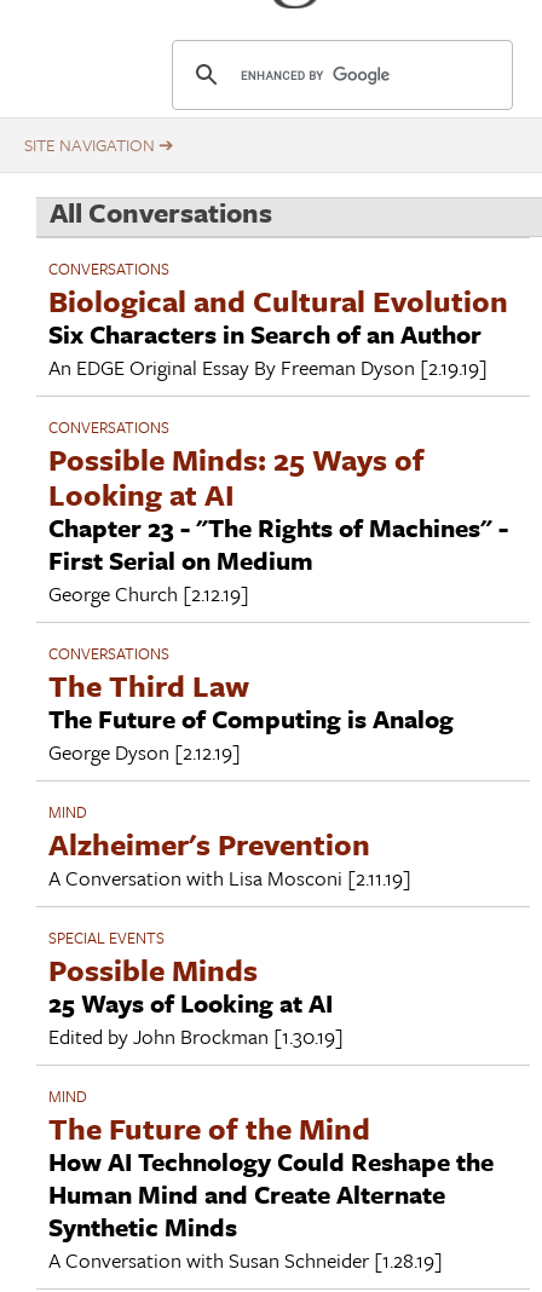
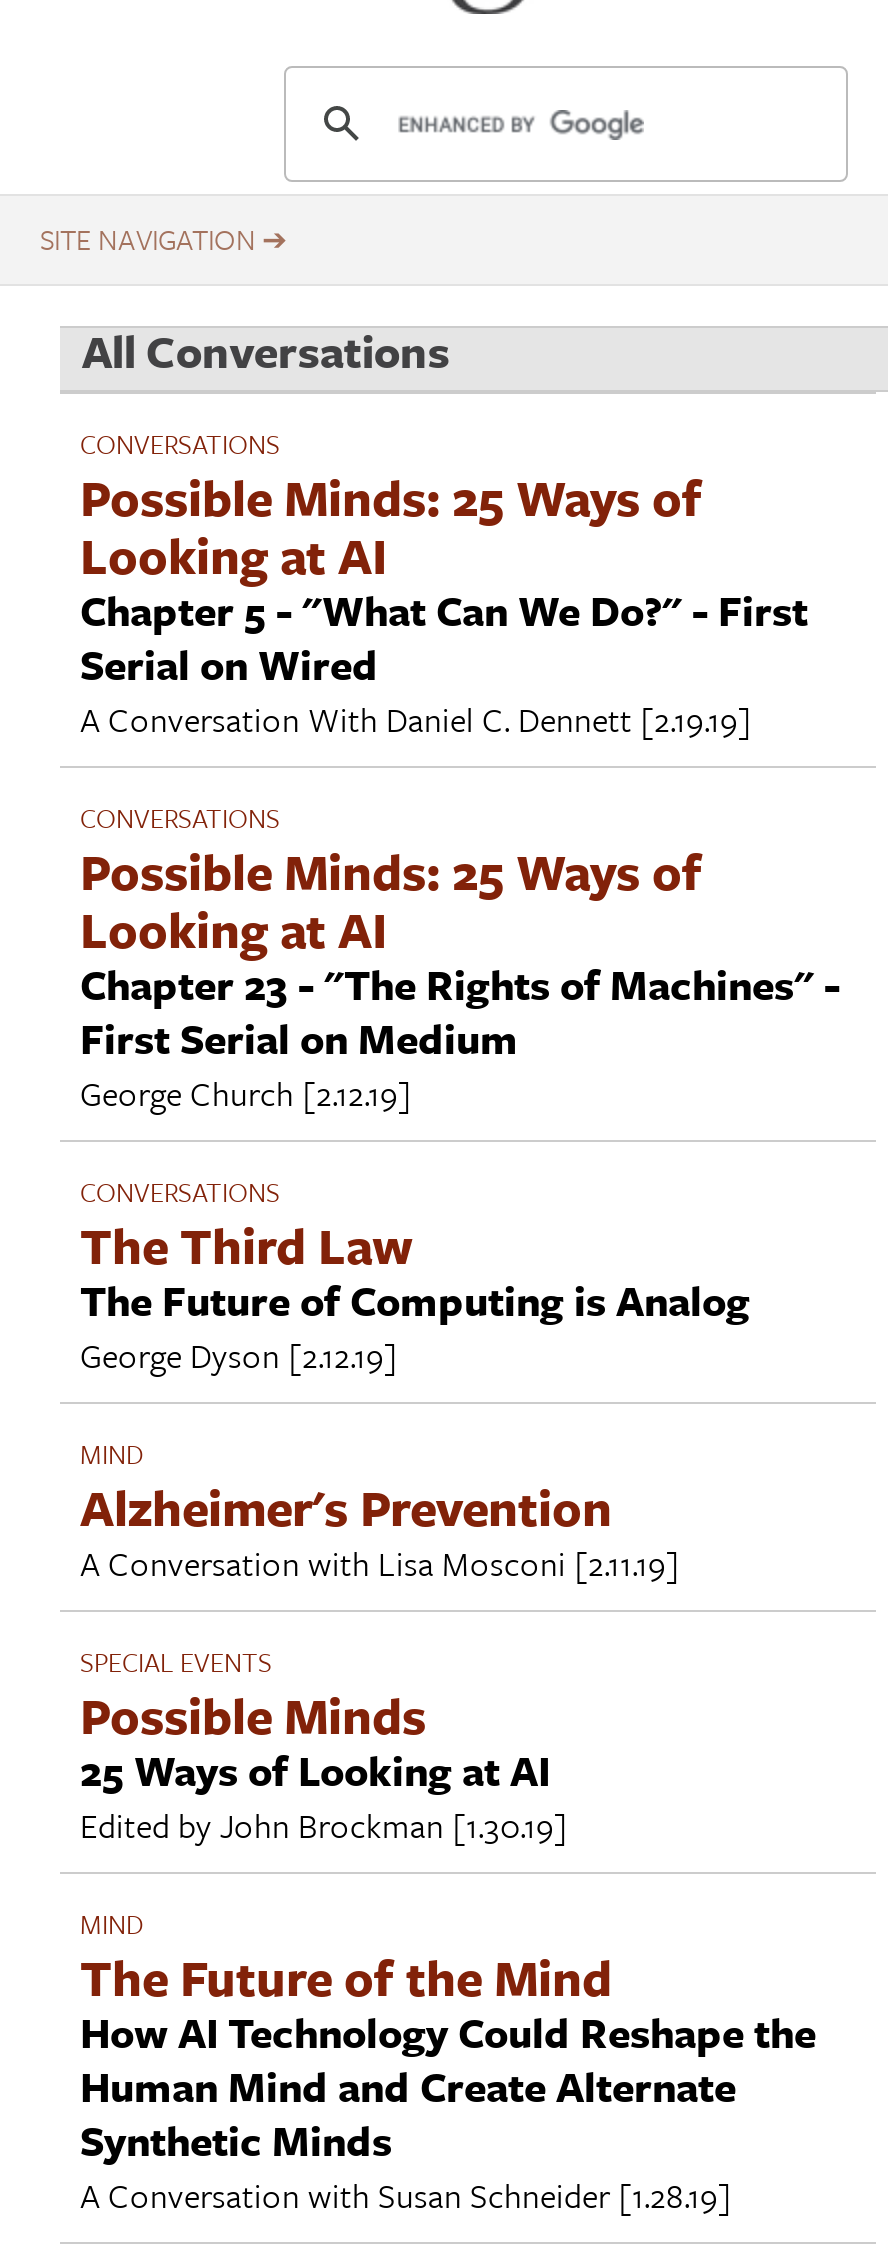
[48,279,508,382] Biological and Cultural Evolution | Six Characters in Search of an Author | An EDGE Original Essay By Freeman Dyson [2.19.19] -> [80,461,808,743] Possible Minds: 25 Ways of | Looking at AI | Chapter 5 - "What Can We Do?" - First | Serial on Wired | A Conversation With Daniel C. Dennett [2.19.19]

